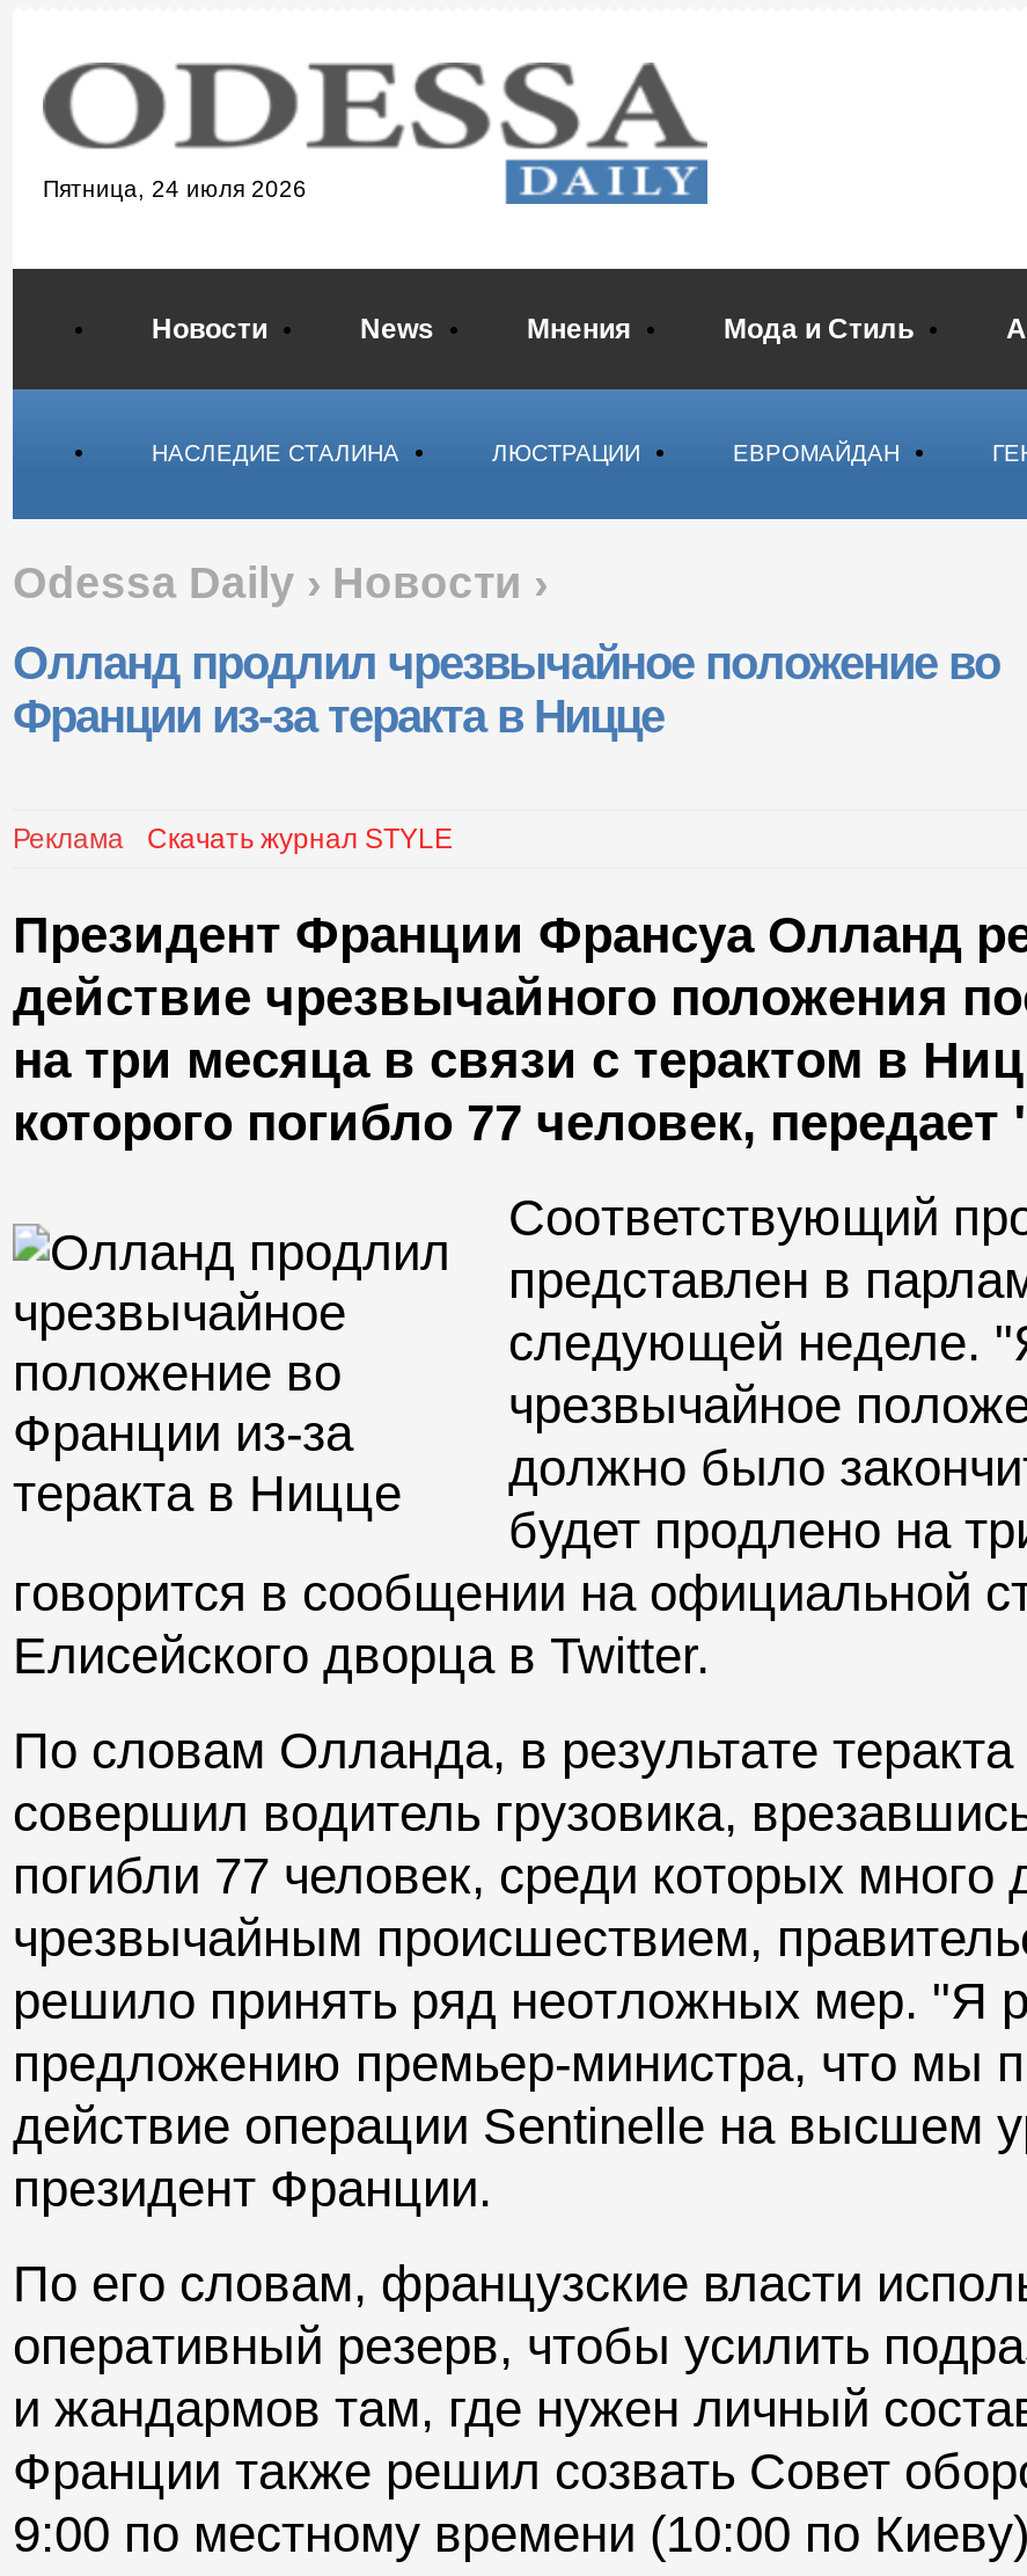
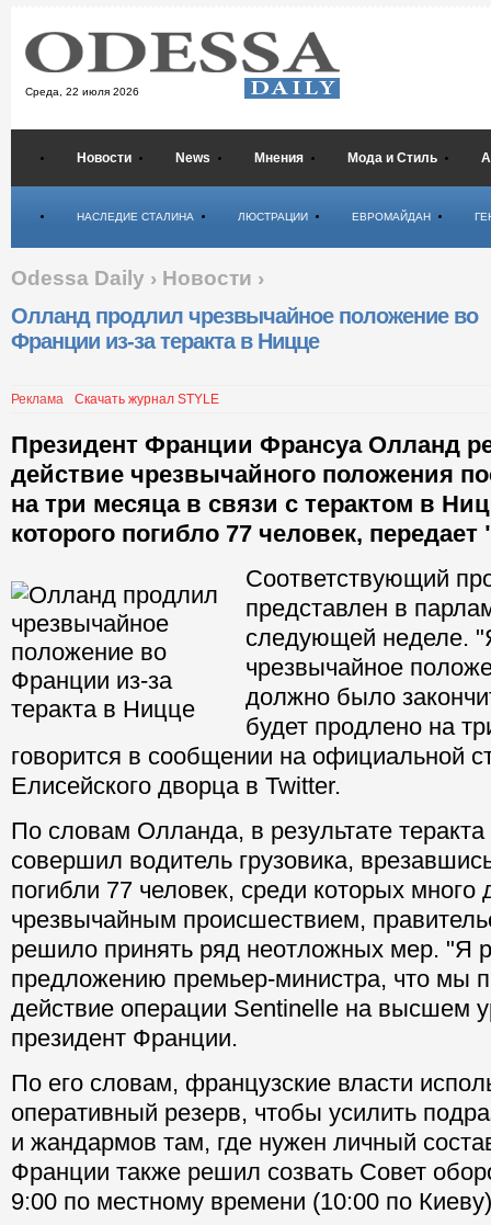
[43,176,307,202] Пятница, 24 июля 2026 -> [25,86,139,98] Среда, 22 июля 2026

